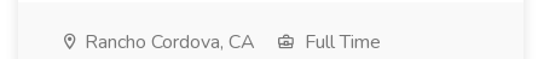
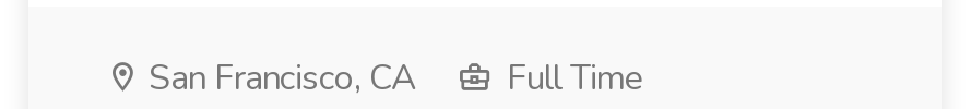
[80,29,255,55] Rancho Cordova, CA -> [140,55,417,102] San Francisco, CA

